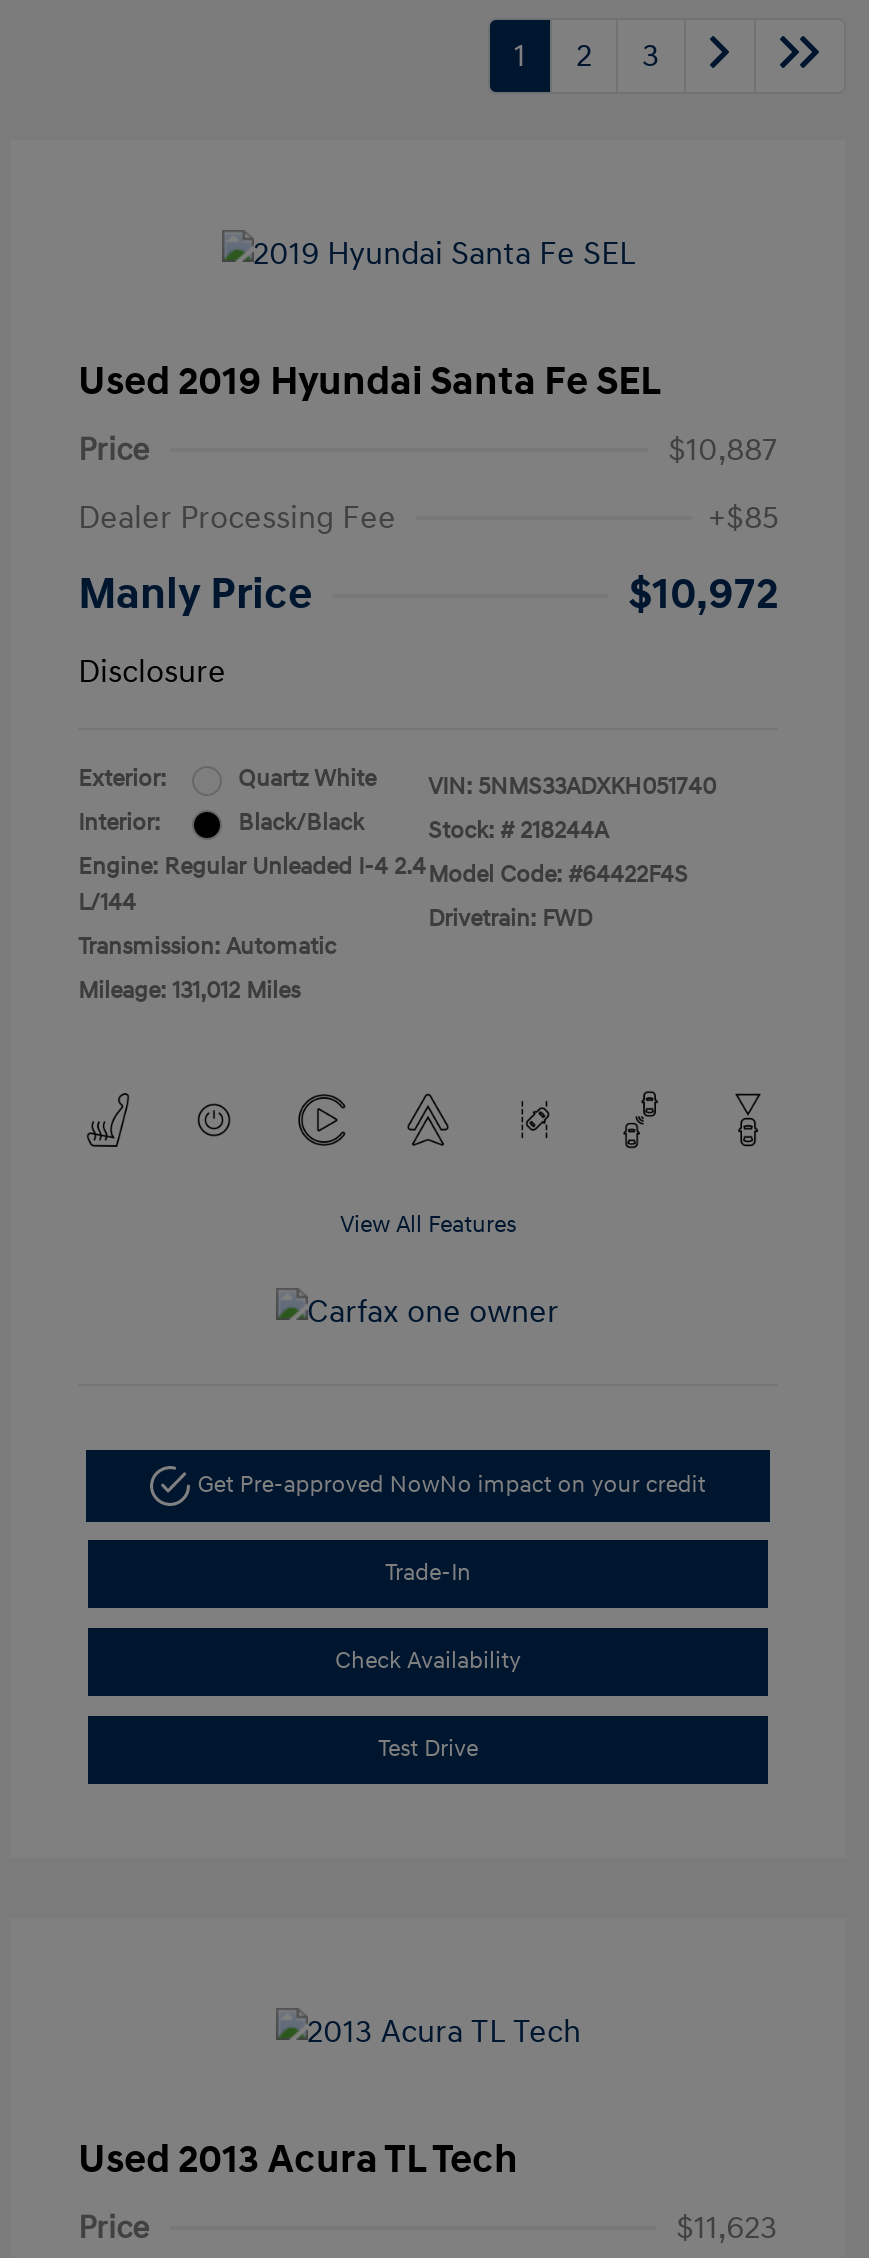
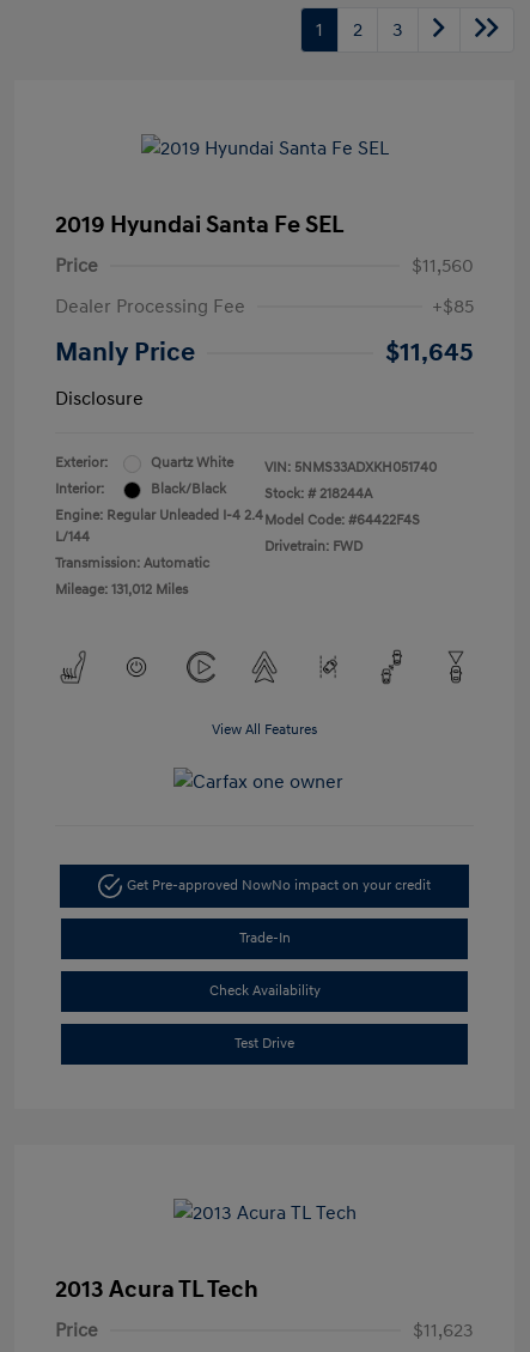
[78,358,662,406] Used 2019 Hyundai Santa Fe SEL -> [55,211,345,240] 2019 Hyundai Santa Fe SEL
[668,430,778,470] $10,887 -> [412,254,474,278] $11,560
[628,568,778,622] $10,972 -> [385,337,474,369] $11,645
[78,2136,518,2184] Used 2013 Acura TL Tech -> [55,1275,258,1304] 2013 Acura TL Tech

